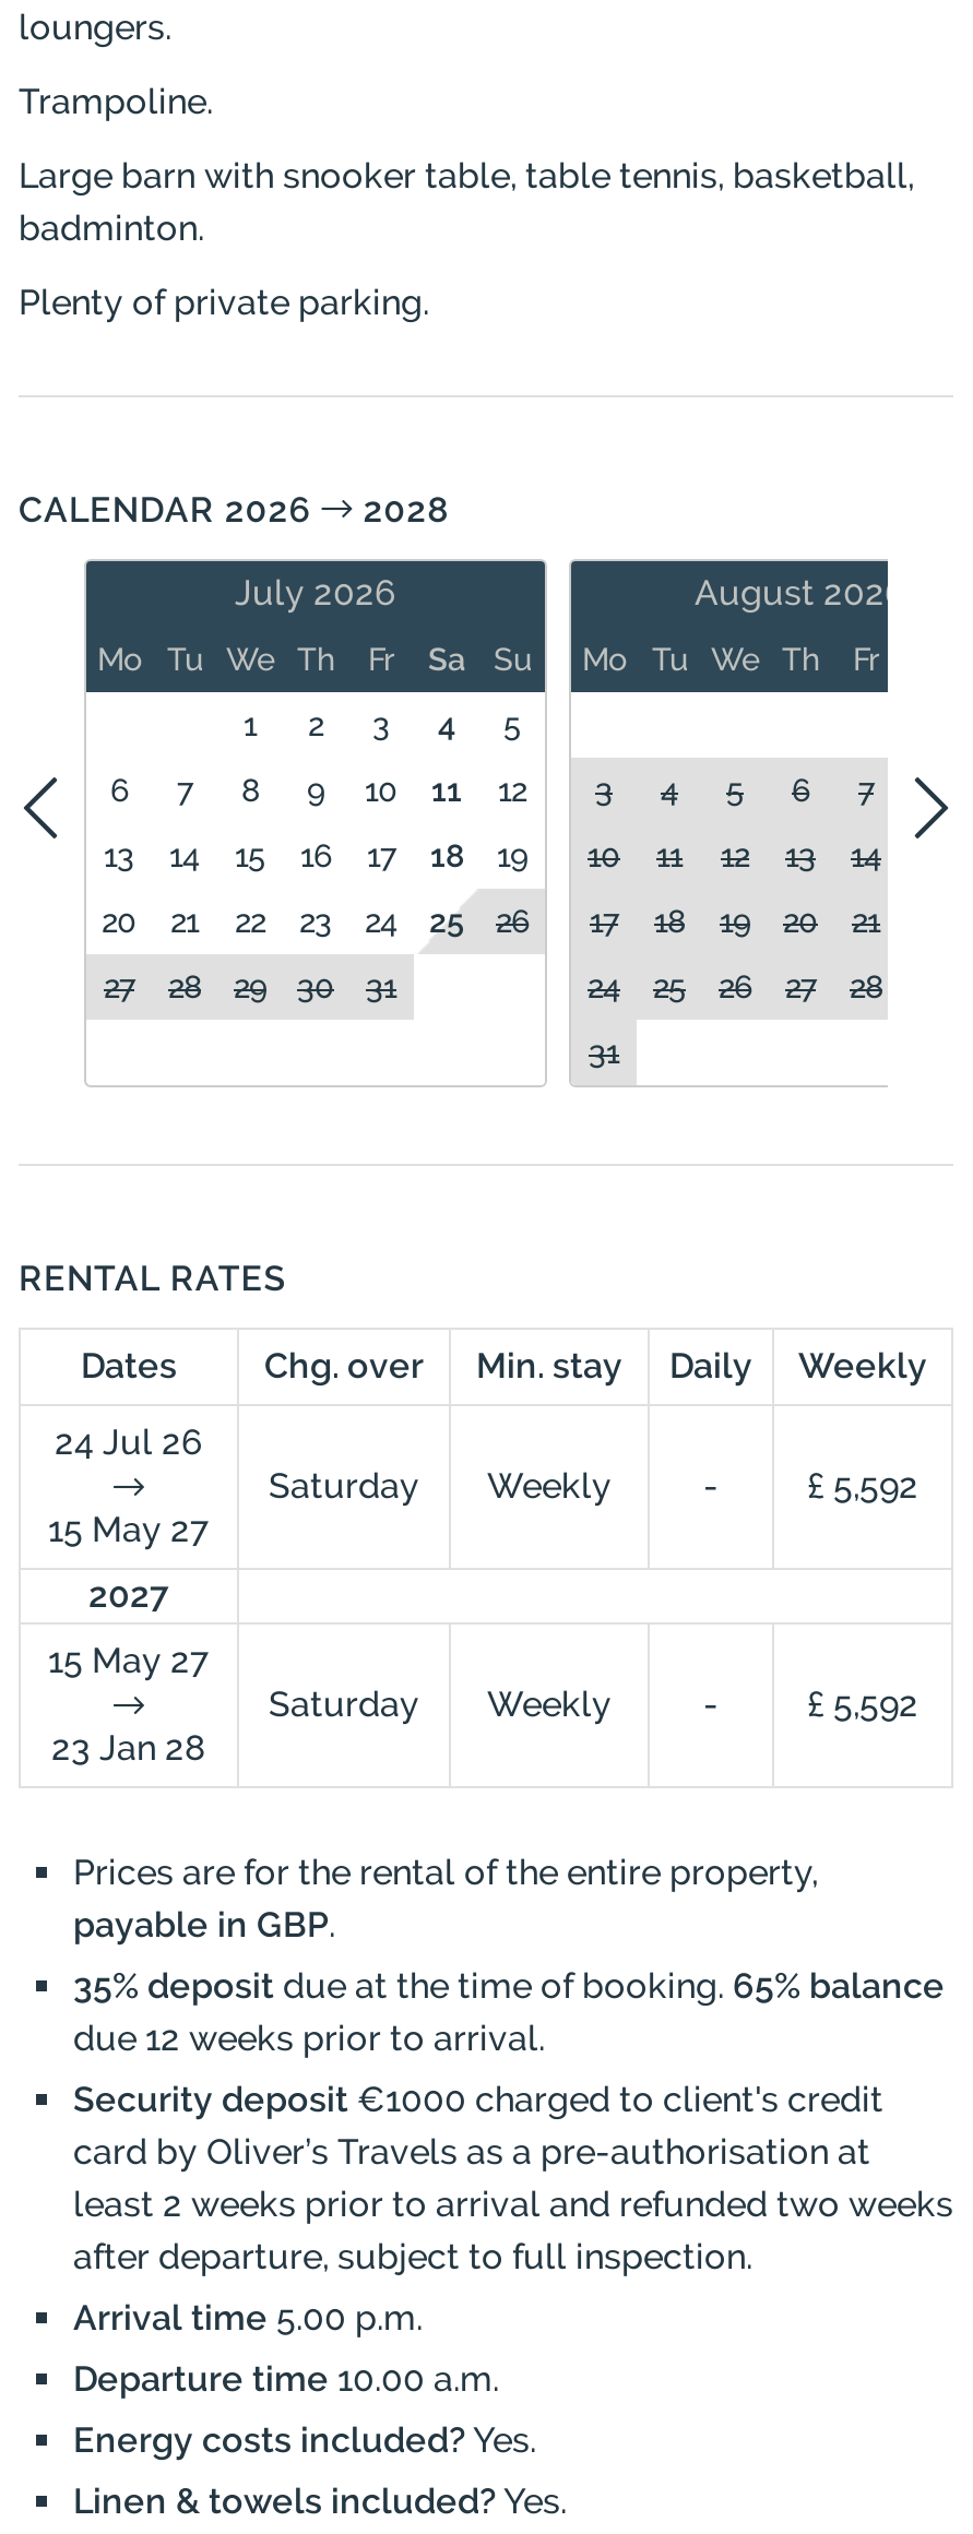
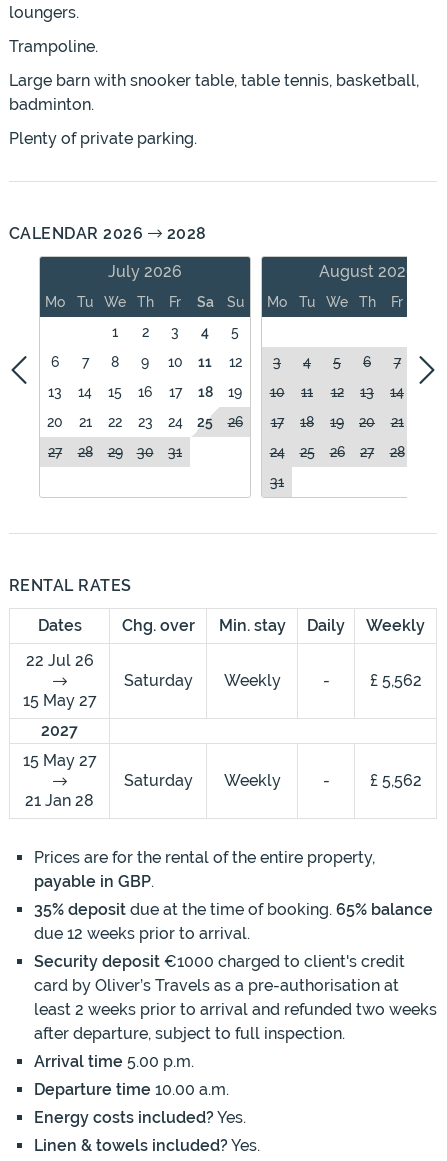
[55,1422,203,1464] 24 Jul 26 -> [25,651,93,670] 22 Jul 26
[807,1466,918,1508] £ 5,592 -> [369,671,421,690] £ 5,562
[807,1684,918,1726] £ 5,592 -> [369,771,421,790] £ 5,562
[51,1728,206,1770] 23 Jan 28 -> [25,791,94,810] 21 Jan 28

